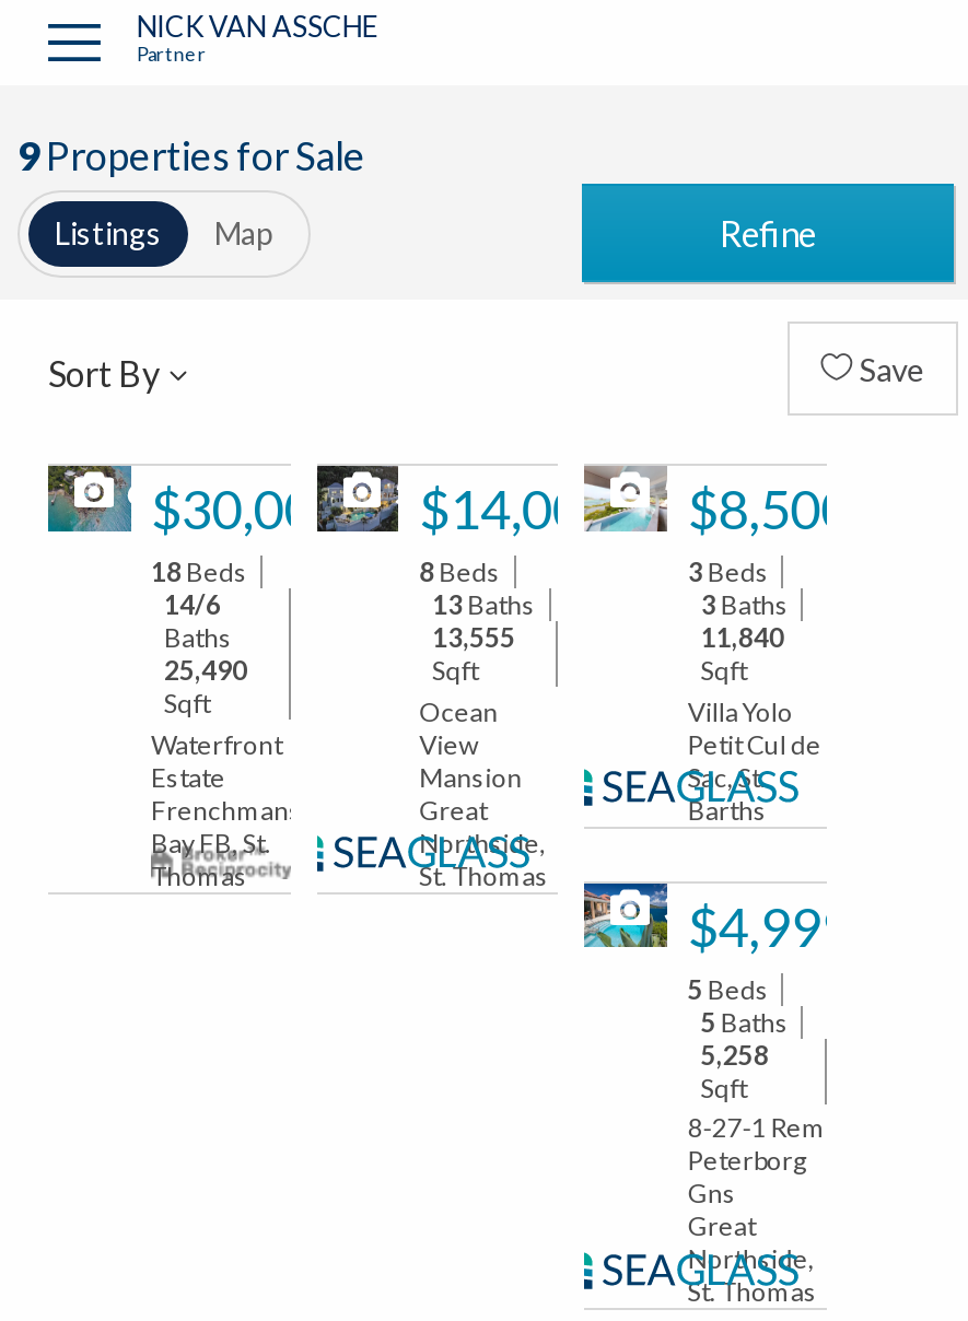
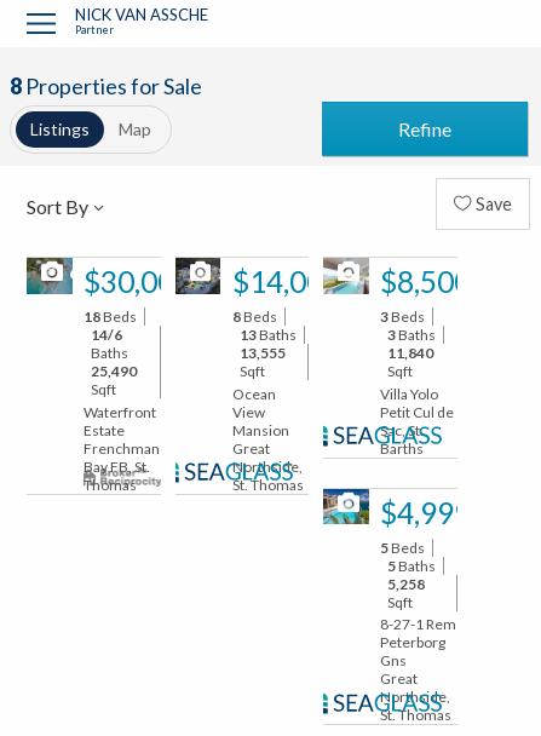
[18,131,365,179] 9 Properties for Sale -> [10,73,202,99] 8 Properties for Sale

